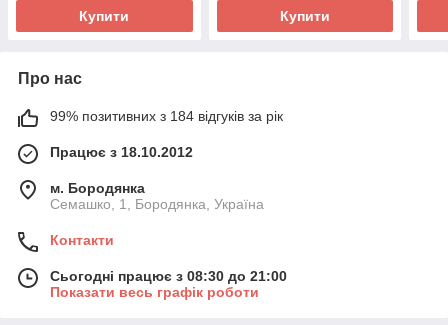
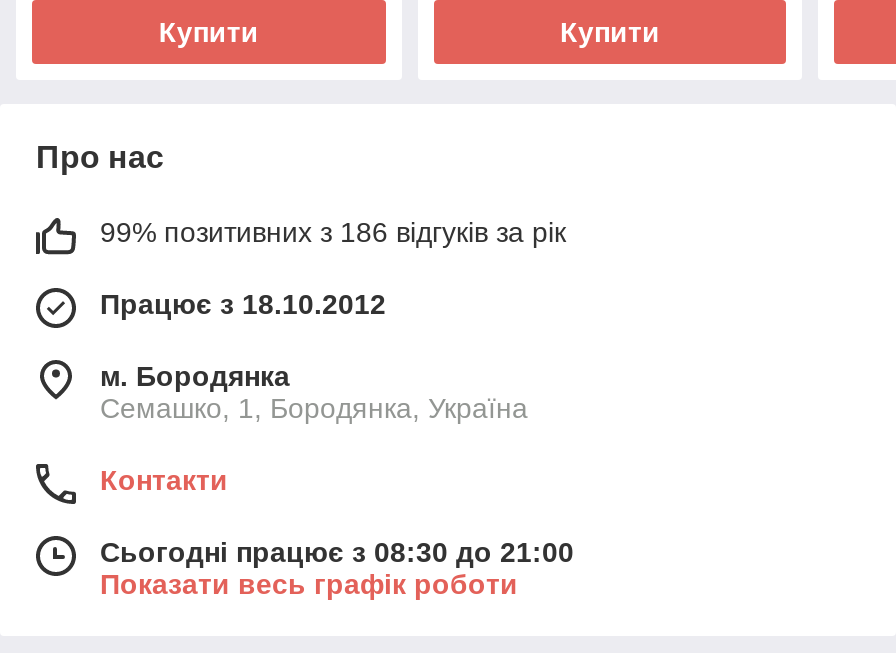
[50,108,283,124] 99% позитивних з 184 відгуків за рік -> [100,217,566,249] 99% позитивних з 186 відгуків за рік

